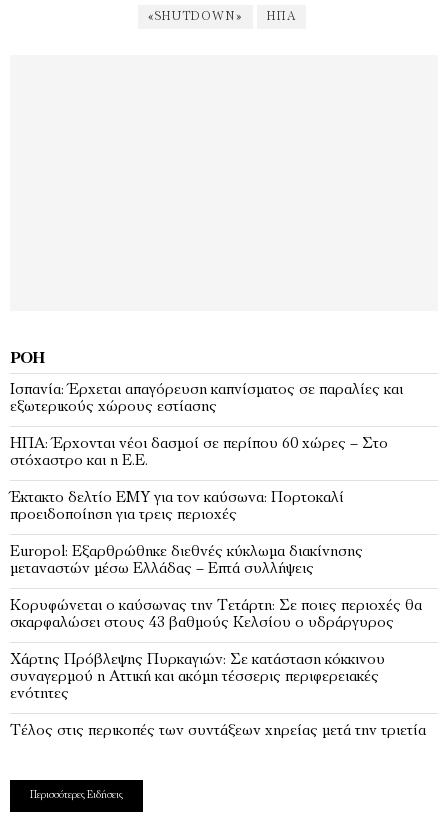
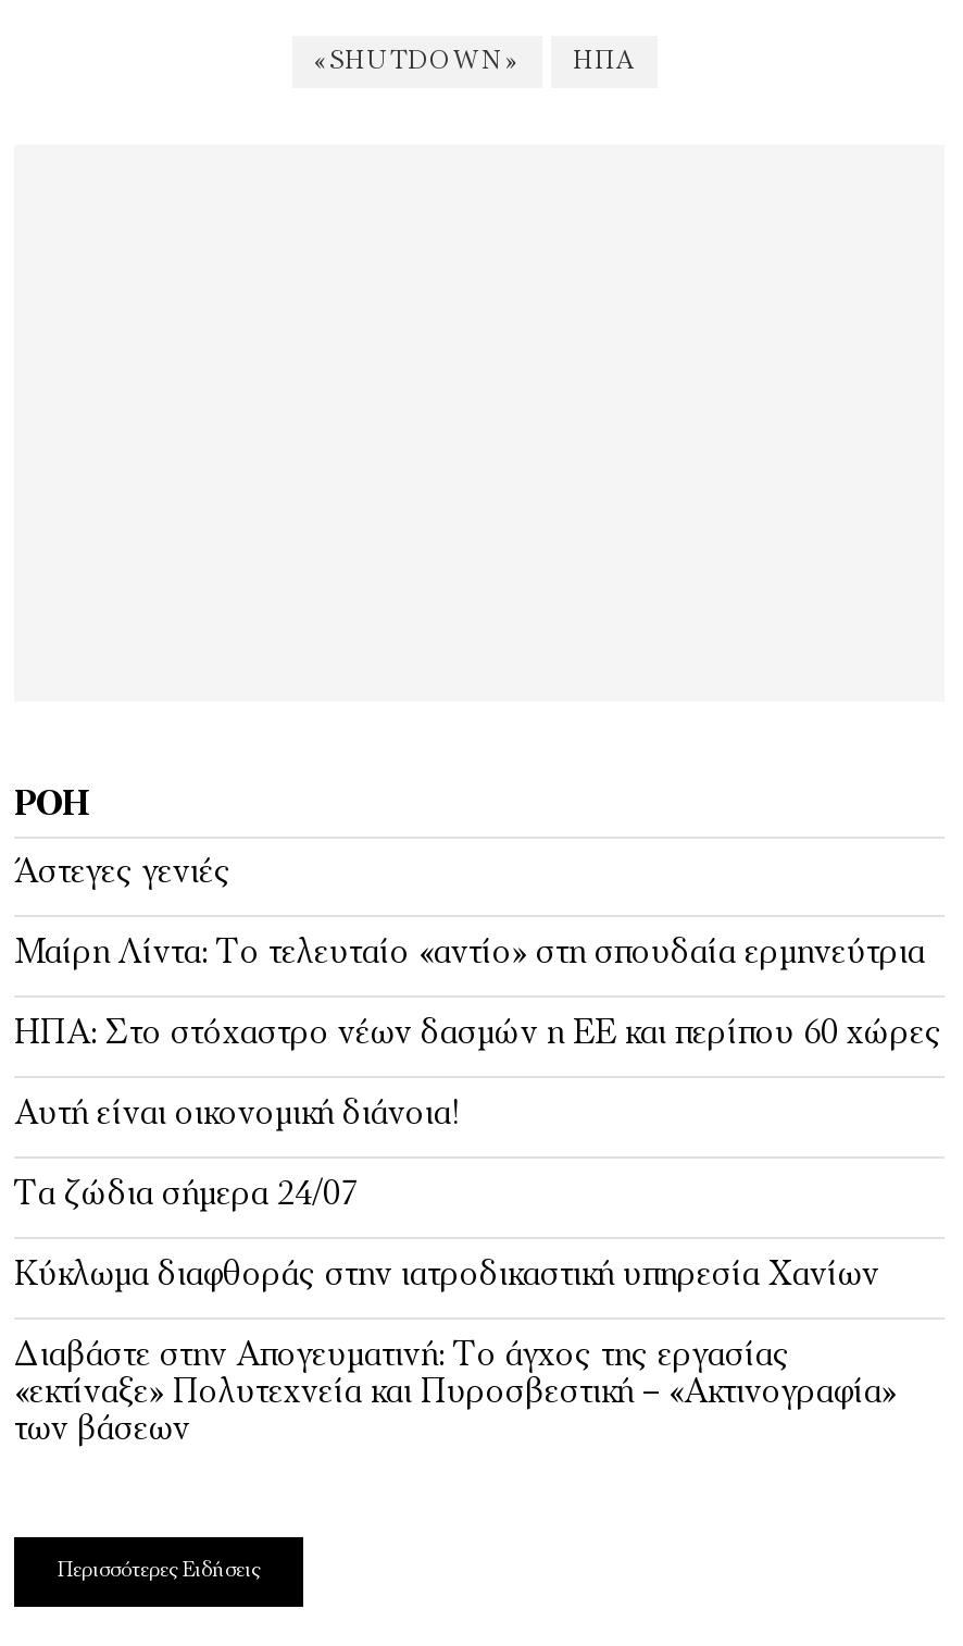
[10,382,403,415] Ισπανία: Έρχεται απαγόρευση καπνίσματος σε παραλίες και | εξωτερικούς χώρους εστίασης -> [14,857,232,892] Άστεγες γενιές
[10,436,388,469] ΗΠΑ: Έρχονται νέοι δασμοί σε περίπου 60 χώρες – Στο | στόχαστρο και η Ε.Ε. -> [14,938,925,972] Μαίρη Λίντα: Το τελευταίο «αντίο» στη σπουδαία ερμηνεύτρια
[10,490,344,523] Έκτακτο δελτίο ΕΜΥ για τον καύσωνα: Πορτοκαλί | προειδοποίηση για τρεις περιοχές -> [14,1018,942,1053] ΗΠΑ: Στο στόχαστρο νέων δασμών η ΕΕ και περίπου 60 χώρες
[10,544,363,577] Europol: Εξαρθρώθηκε διεθνές κύκλωμα διακίνησης | μεταναστών μέσω Ελλάδας – Επτά συλλήψεις -> [14,1099,460,1133] Αυτή είναι οικονομική διάνοια!
[10,598,422,631] Κορυφώνεται ο καύσωνας την Τετάρτη: Σε ποιες περιοχές θα | σκαρφαλώσει στους 43 βαθμούς Κελσίου ο υδράργυρος -> [14,1179,358,1214] Τα ζώδια σήμερα 24/07
[10,652,385,702] Χάρτης Πρόβλεψης Πυρκαγιών: Σε κατάσταση κόκκινου | συναγερμού η Αττική και ακόμη τέσσερις περιφερειακές | ενότητες -> [14,1260,879,1294] Κύκλωμα διαφθοράς στην ιατροδικαστική υπηρεσία Χανίων
[10,723,426,739] Τέλος στις περικοπές των συντάξεων χηρείας μετά την τριετία -> [14,1340,897,1449] Διαβάστε στην Απογευματινή: Το άγχος της εργασίας | «εκτίναξε» Πολυτεχνεία και Πυροσβεστική – «Ακτινογραφία» | των βάσεων

